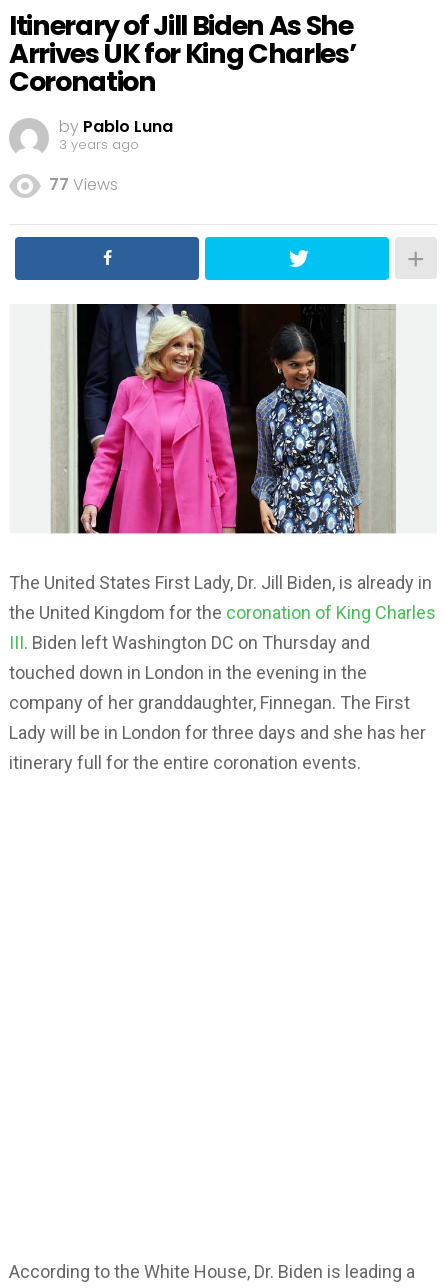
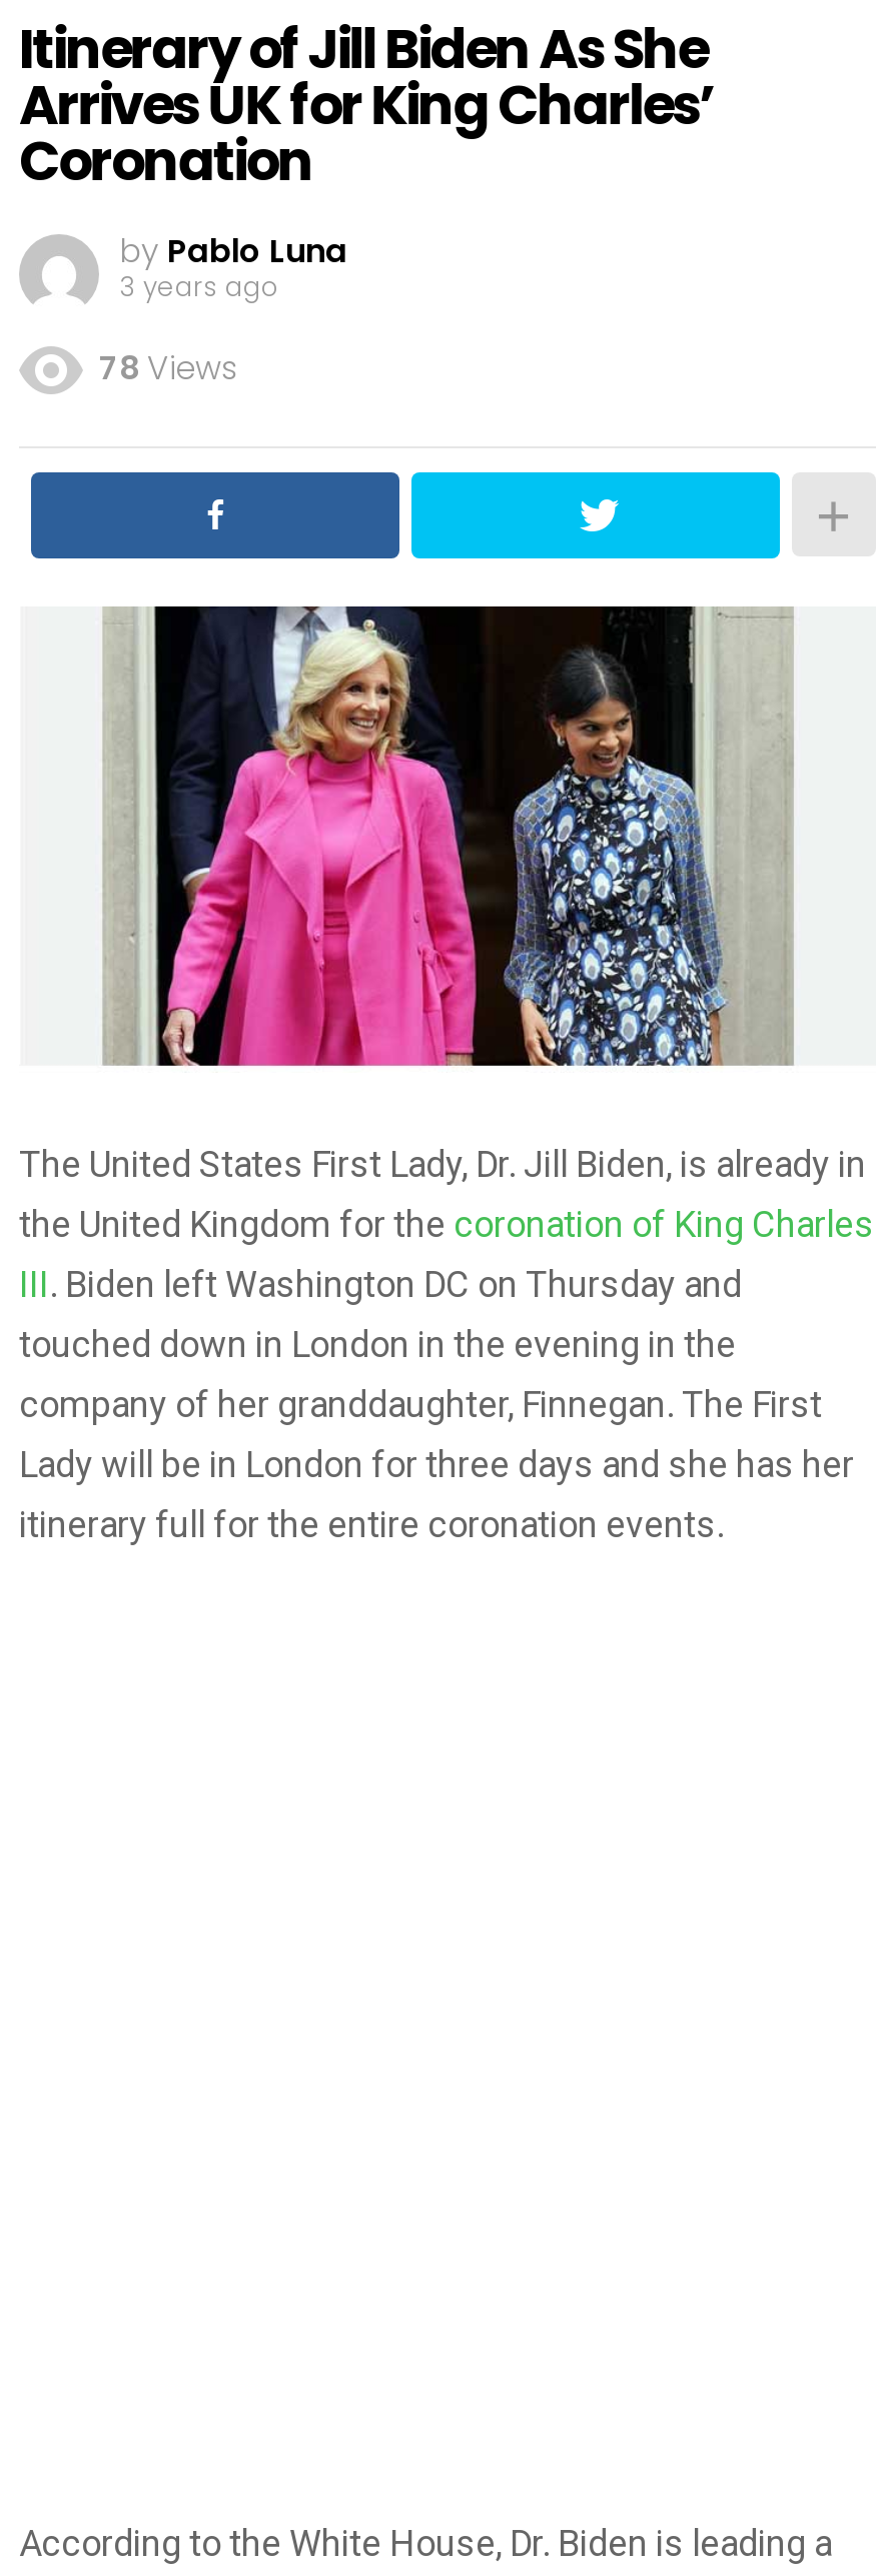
[49,173,118,196] 77 Views -> [99,344,237,391] 78 Views

